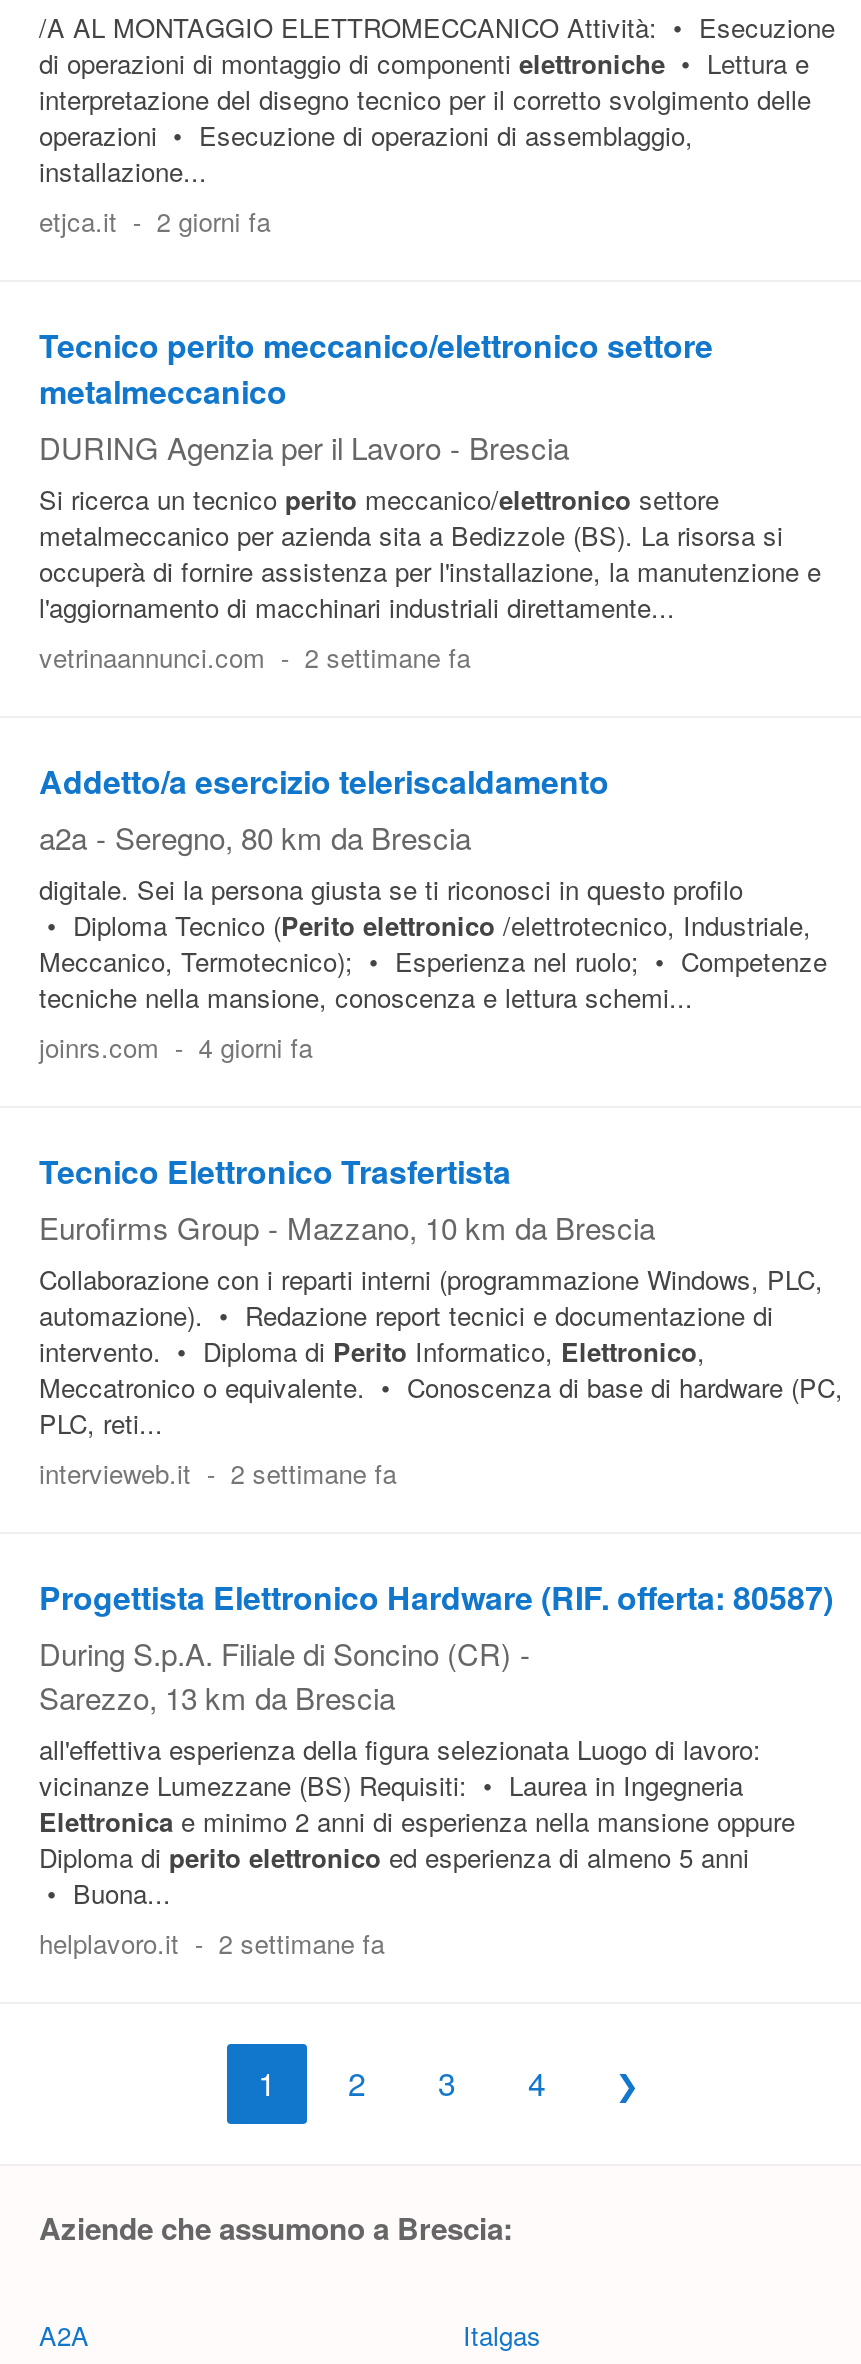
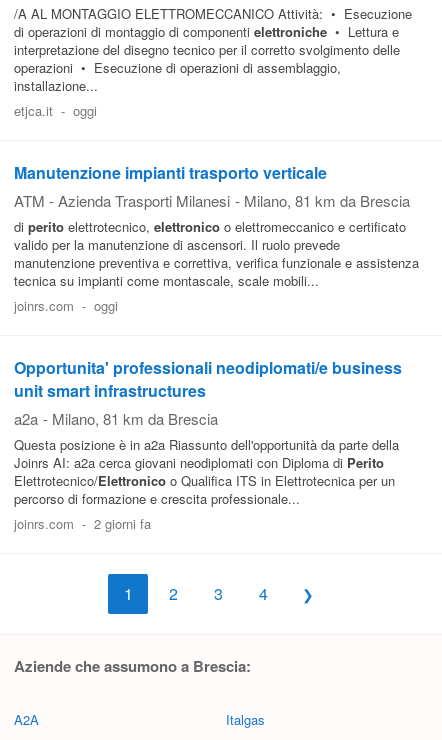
[39,202,843,1962] etjca.it - 2 giorni fa | Tecnico perito meccanico/elettronico settore | metalmeccanico | DURING Agenzia per il Lavoro - Brescia | Si ricerca un tecnico perito meccanico/elettronico settore | metalmeccanico per azienda sita a Bedizzole (BS). La risorsa si | occuperà di fornire assistenza per l'installazione, la manutenzione e | l'aggiornamento di macchinari industriali direttamente... | vetrinaannunci.com - 2 settimane fa | Addetto/a esercizio teleriscaldamento | a2a - Seregno, 80 km da Brescia | digitale. Sei la persona giusta se ti riconosci in questo profilo | • Diploma Tecnico (Perito elettronico /elettrotecnico, Industriale, | Meccanico, Termotecnico); • Esperienza nel ruolo; • Competenze | tecniche nella mansione, conoscenza e lettura schemi... | joinrs.com - 4 giorni fa | Tecnico Elettronico Trasfertista | Eurofirms Group - Mazzano, 10 km da Brescia | Collaborazione con i reparti interni (programmazione Windows, PLC, | automazione). • Redazione report tecnici e documentazione di | intervento. • Diploma di Perito Informatico, Elettronico, | Meccatronico o equivalente. • Conoscenza di base di hardware (PC, | PLC, reti... | intervieweb.it - 2 settimane fa | Progettista Elettronico Hardware (RIF. offerta: 80587) | During S.p.A. Filiale di Soncino (CR) - | Sarezzo, 13 km da Brescia | all'effettiva esperienza della figura selezionata Luogo di lavoro: | vicinanze Lumezzane (BS) Requisiti: • Laurea in Ingegneria | Elettronica e minimo 2 anni di esperienza nella mansione oppure | Diploma di perito elettronico ed esperienza di almeno 5 anni | • Buona... | helplavoro.it - 2 settimane fa -> [14,101,419,533] etjca.it - oggi | Manutenzione impianti trasporto verticale | ATM - Azienda Trasporti Milanesi - Milano, 81 km da Brescia | di perito elettrotecnico, elettronico o elettromeccanico e certificato | valido per la manutenzione di ascensori. Il ruolo prevede | manutenzione preventiva e correttiva, verifica funzionale e assistenza | tecnica su impianti come montascale, scale mobili... | joinrs.com - oggi | Opportunita' professionali neodiplomati/e business | unit smart infrastructures | a2a - Milano, 81 km da Brescia | Questa posizione è in a2a Riassunto dell'opportunità da parte della | Joinrs AI: a2a cerca giovani neodiplomati con Diploma di Perito | Elettrotecnico/Elettronico o Qualifica ITS in Elettrotecnica per un | percorso di formazione e crescita professionale... | joinrs.com - 2 giorni fa

